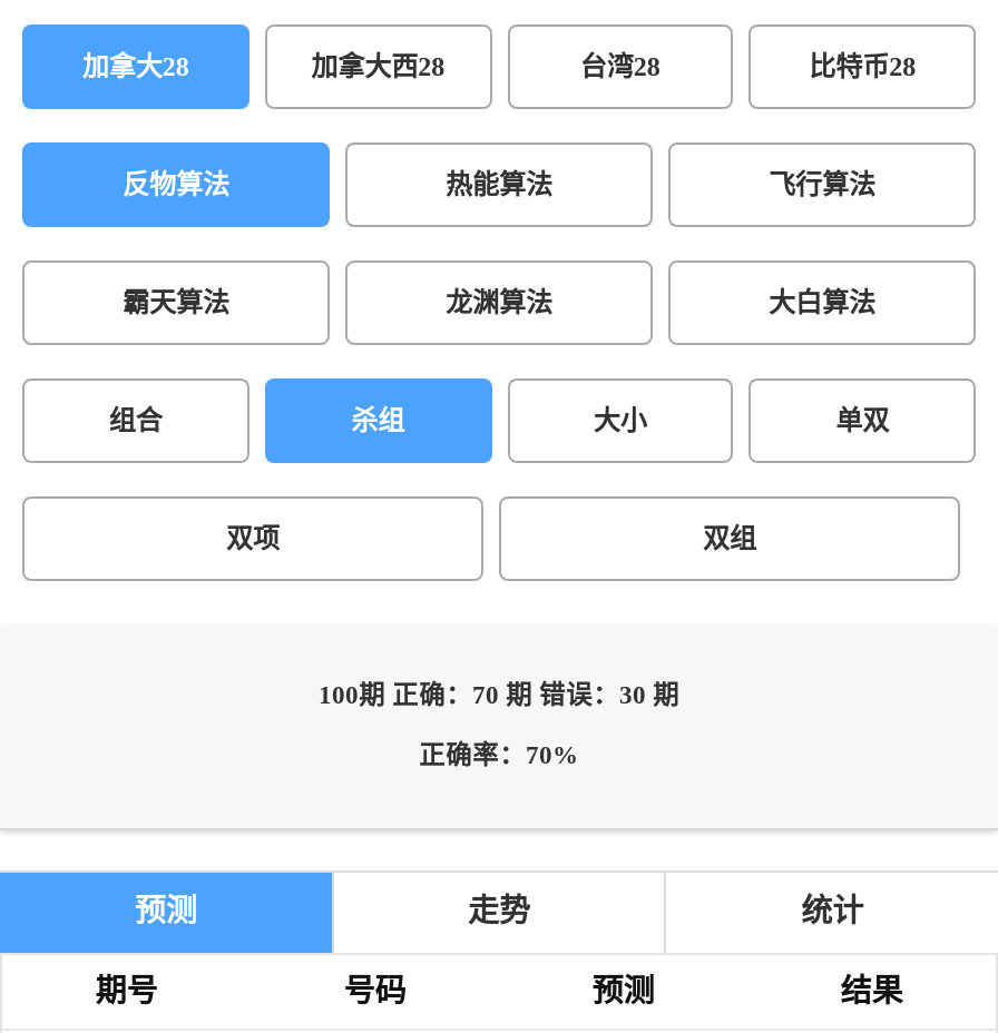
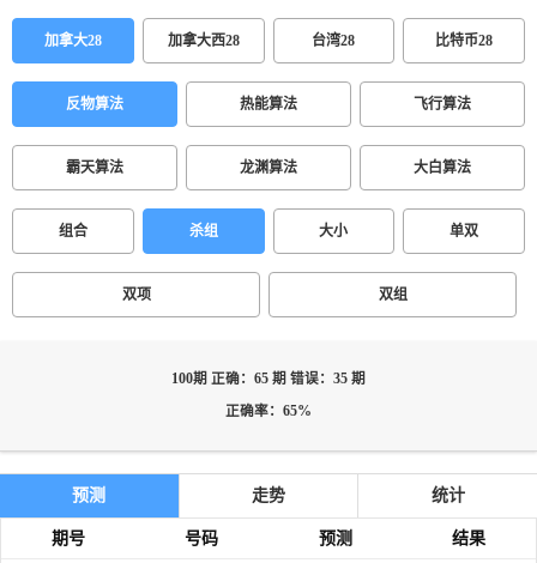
[319,681,679,710] 100期 正确：70 期 错误：30 期 -> [171,371,366,387] 100期 正确：65 期 错误：35 期
[419,741,579,770] 正确率：70% -> [225,404,312,419] 正确率：65%

